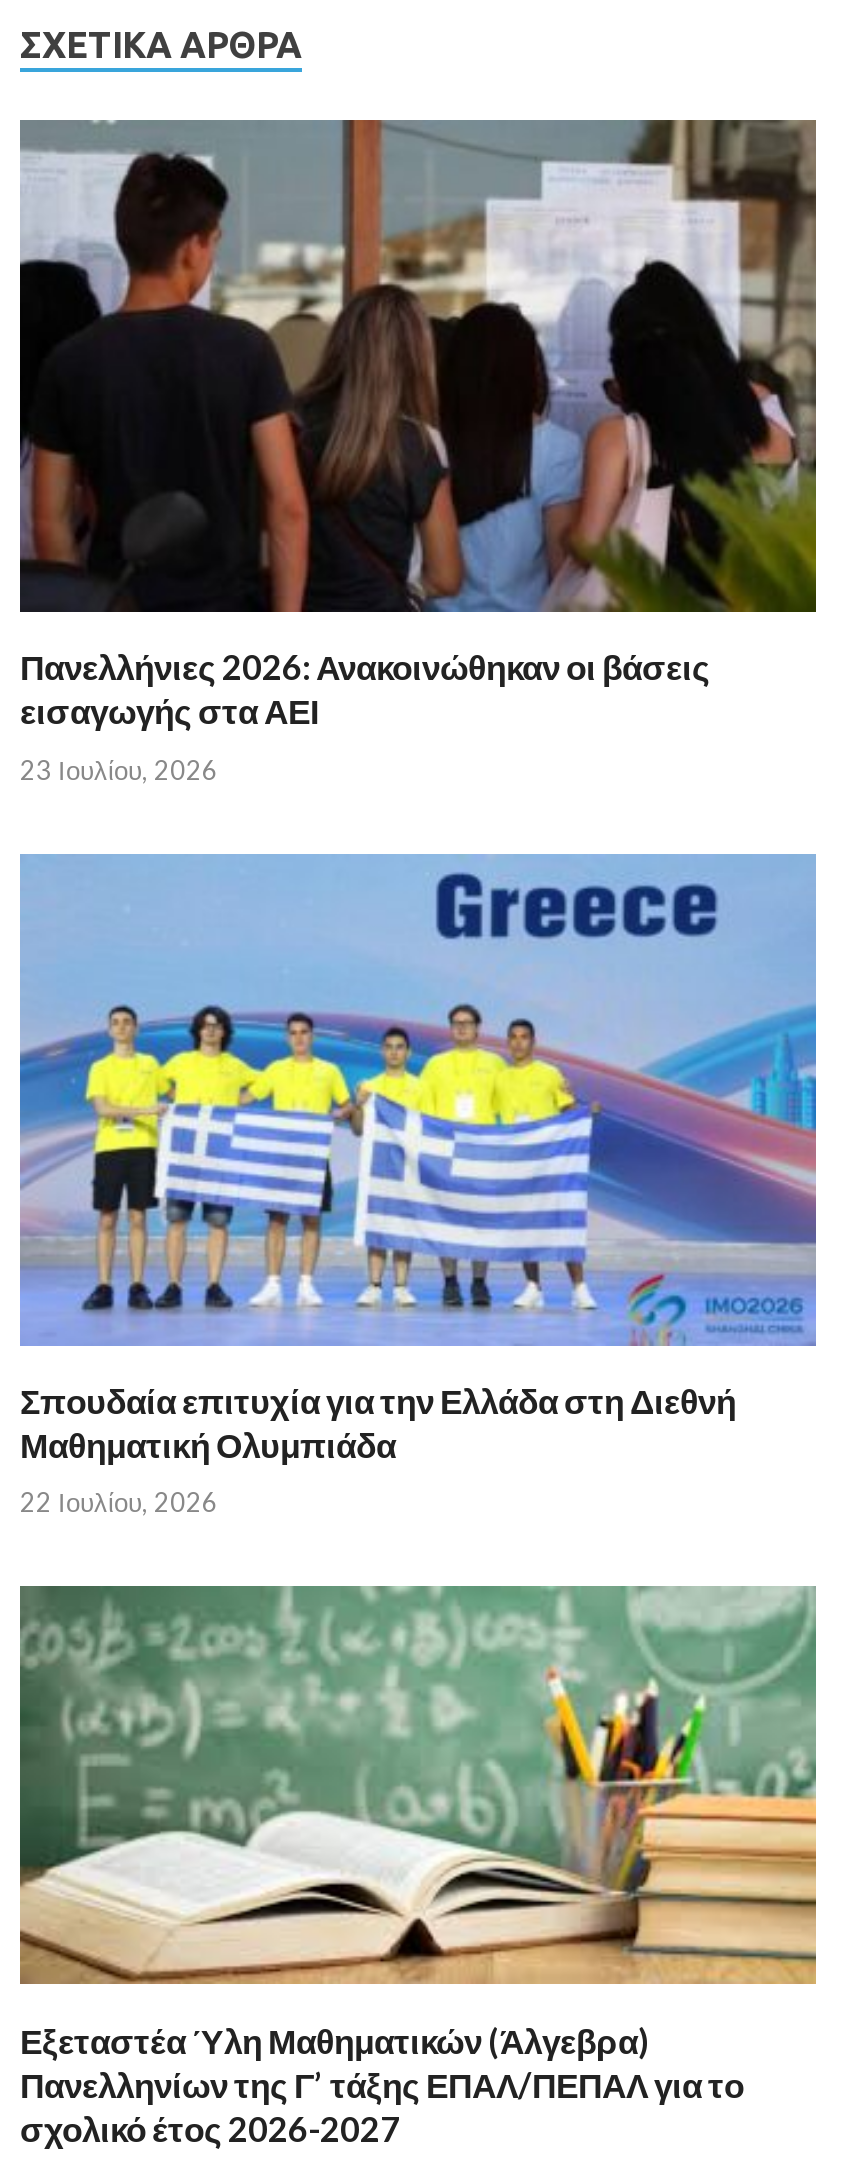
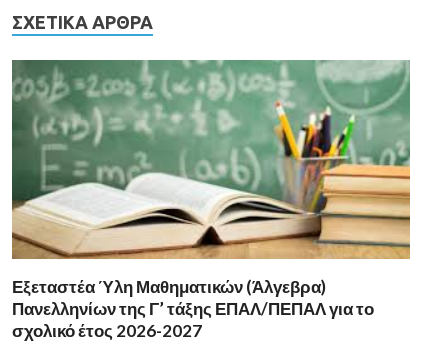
[18,118,818,786] [image] | Πανελλήνιες 2026: Ανακοινώθηκαν οι βάσεις | εισαγωγής στα ΑΕΙ | 23 Ιουλίου, 2026 -> none
[18,852,818,1519] [image] | Σπουδαία επιτυχία για την Ελλάδα στη Διεθνή | Μαθηματική Ολυμπιάδα | 22 Ιουλίου, 2026 -> none

